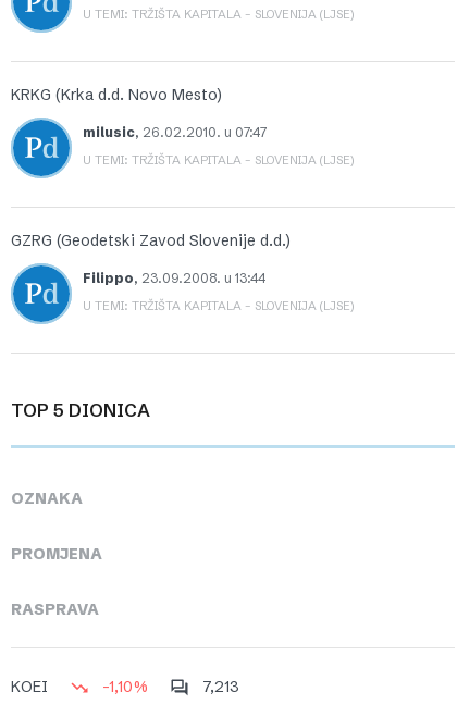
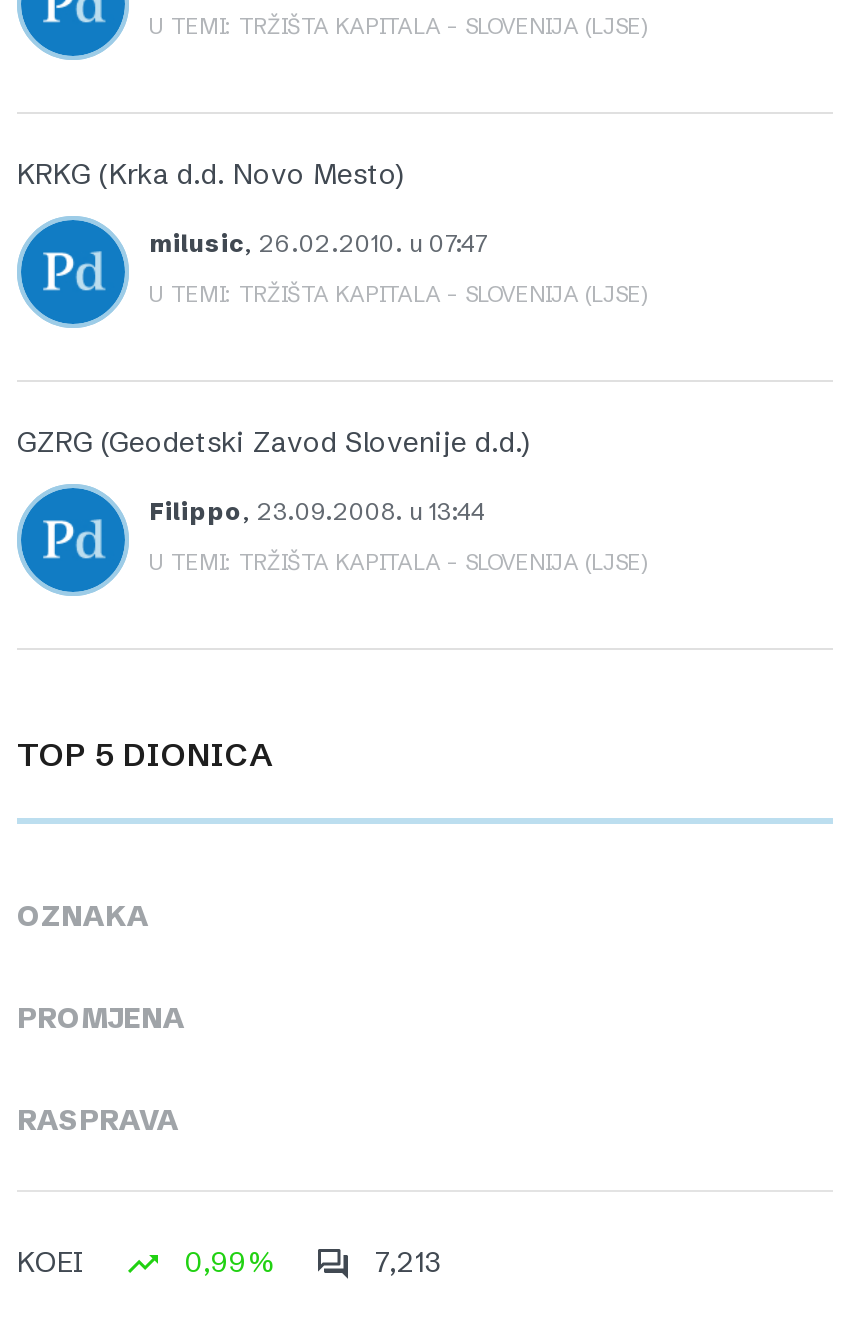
[98,677,148,696] -1,10% -> [177,1244,275,1280] 0,99%

